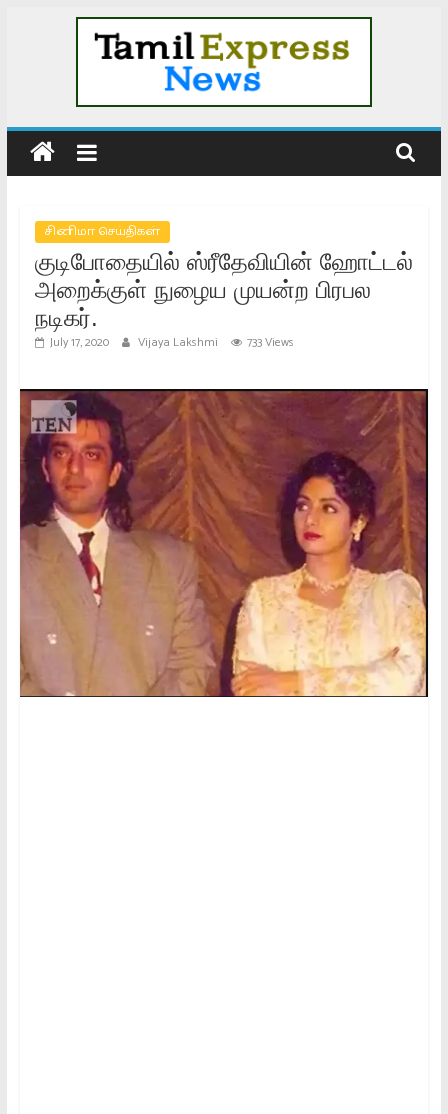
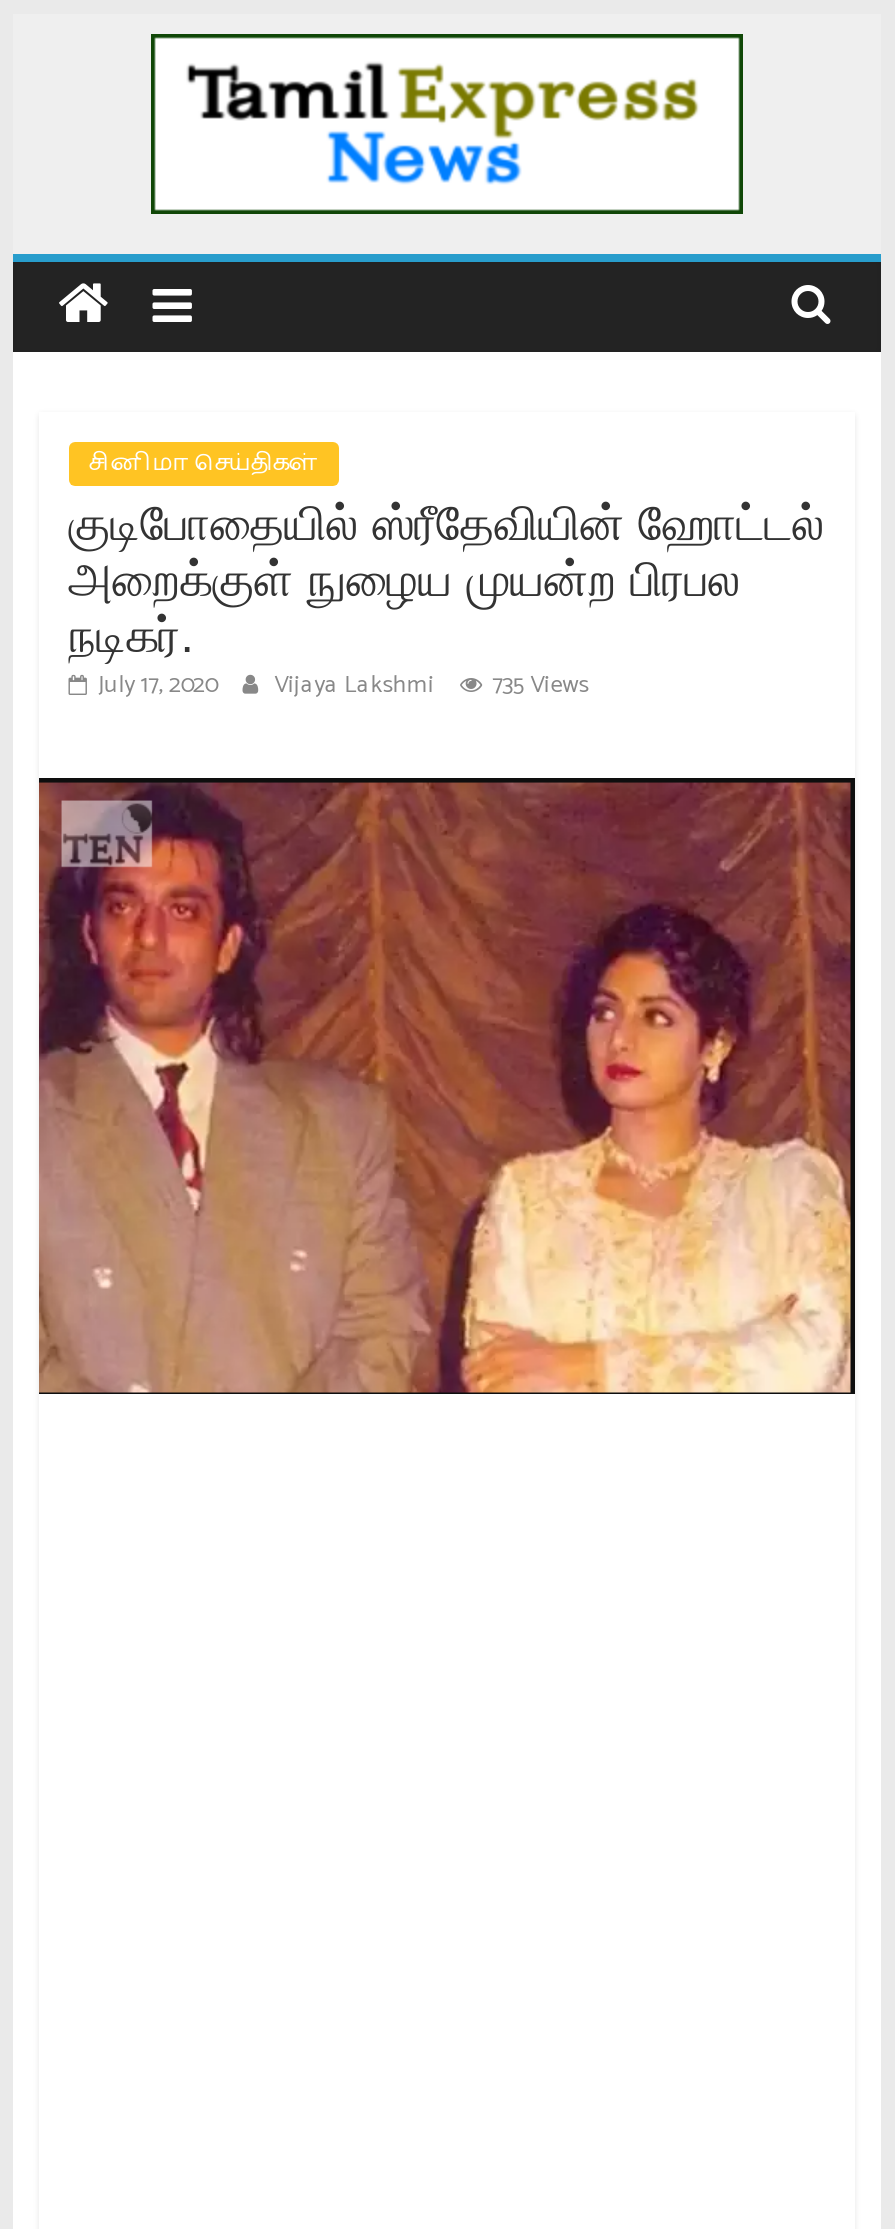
[247,333,294,352] 733 Views -> [493,666,589,704] 735 Views

